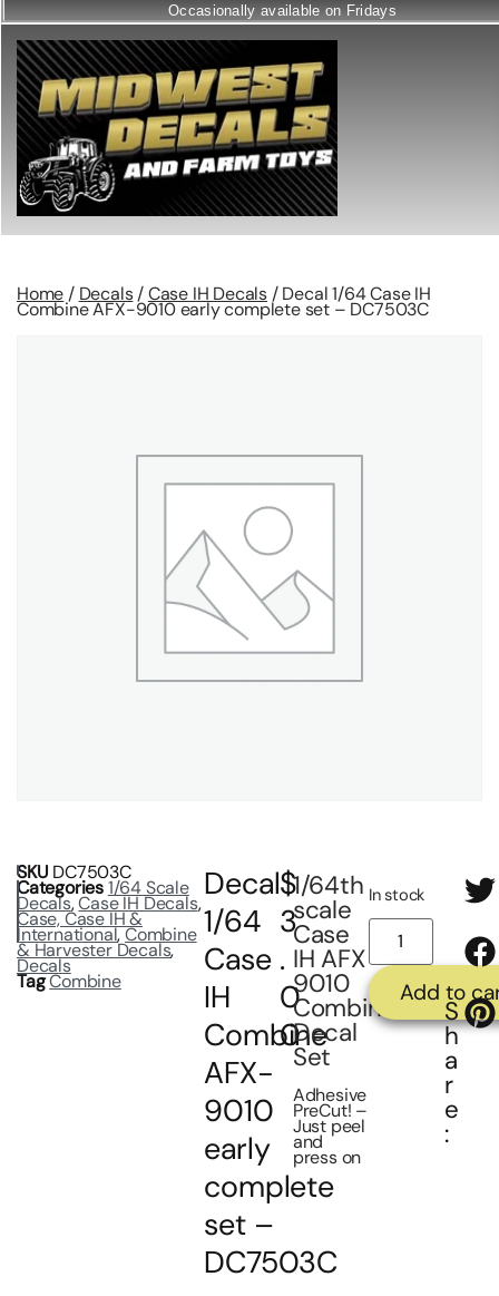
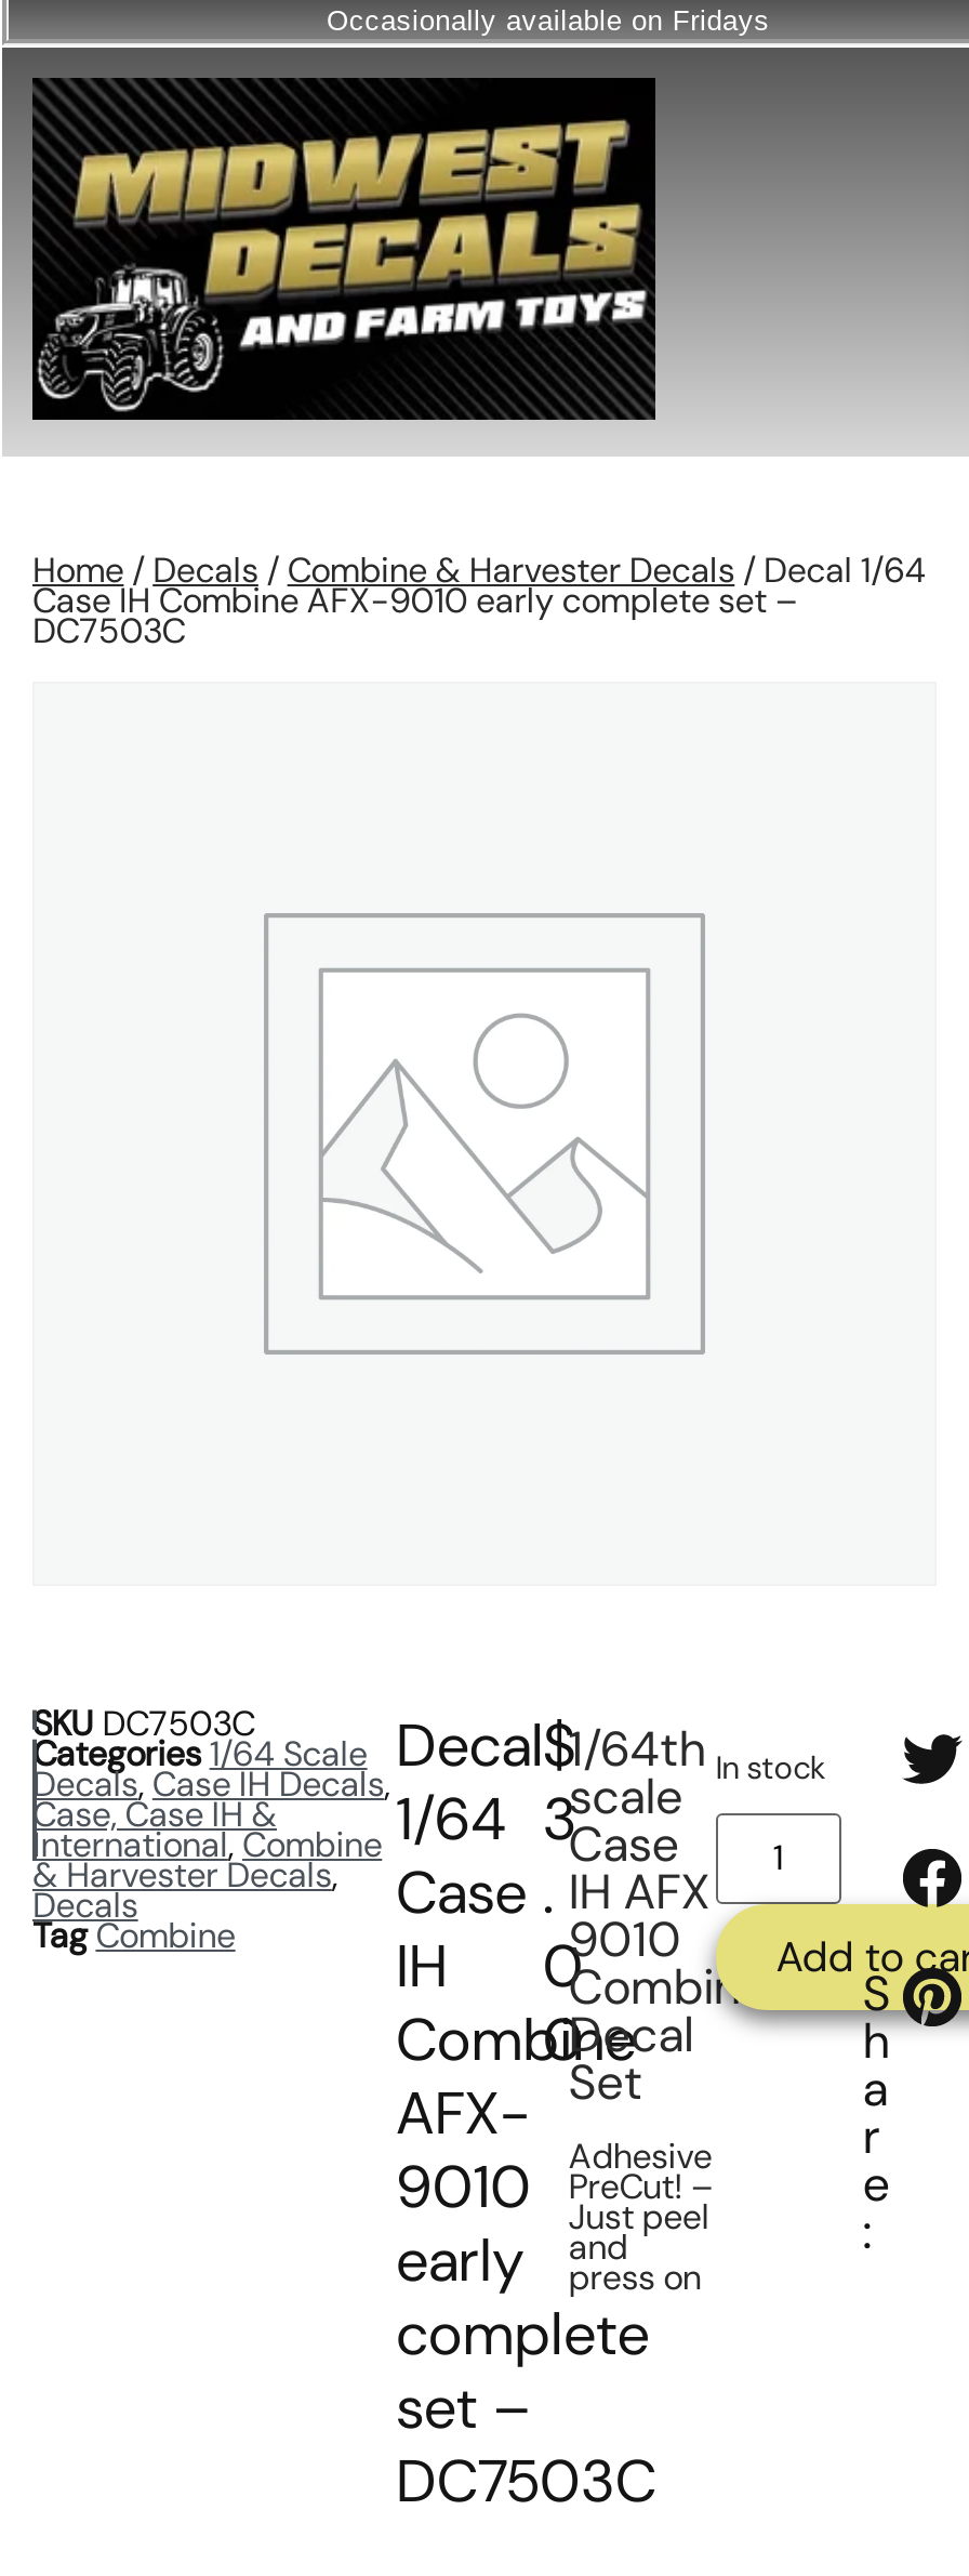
[17,282,431,321] Home / Decals / Case IH Decals / Decal 1/64 Case IH | Combine AFX-9010 early complete set – DC7503C -> [32,547,926,653] Home / Decals / Combine & Harvester Decals / Decal 1/64 | Case IH Combine AFX-9010 early complete set – | DC7503C

